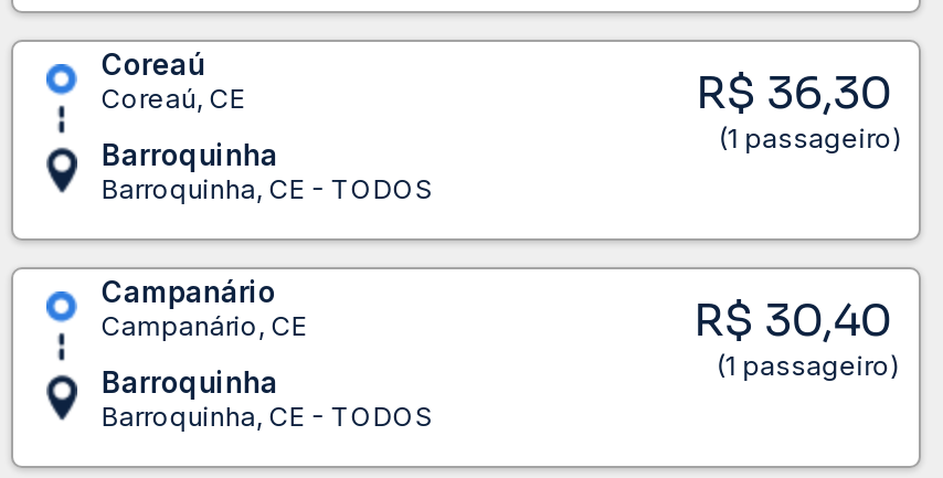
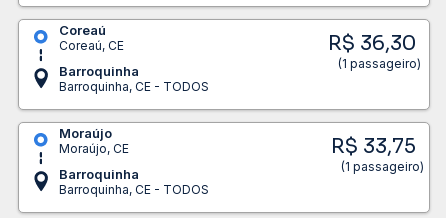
[101,273,307,341] Campanário | Campanário, CE -> [59,125,129,156] Moraújo | Moraújo, CE
[694,293,890,348] R$ 30,40 -> [331,134,416,159] R$ 33,75

